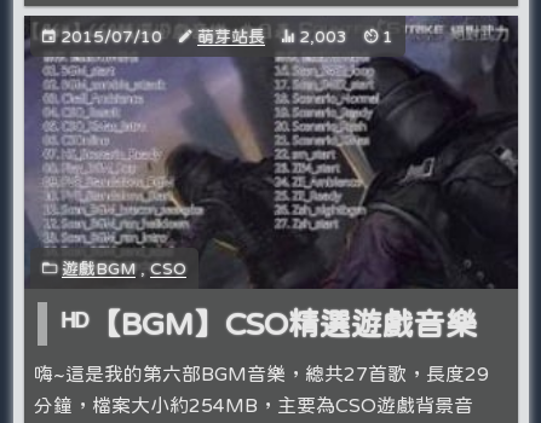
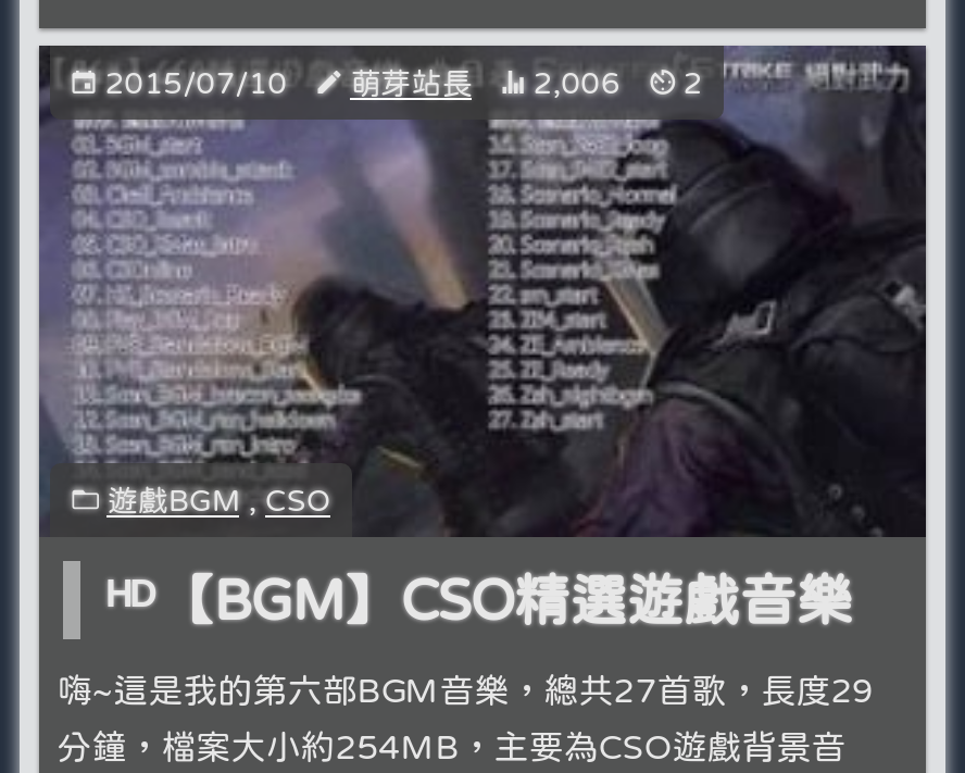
[294,28,348,45] 2,003 -> [524,68,620,98] 2,006
[378,28,394,45] 1 -> [674,68,702,98] 2

